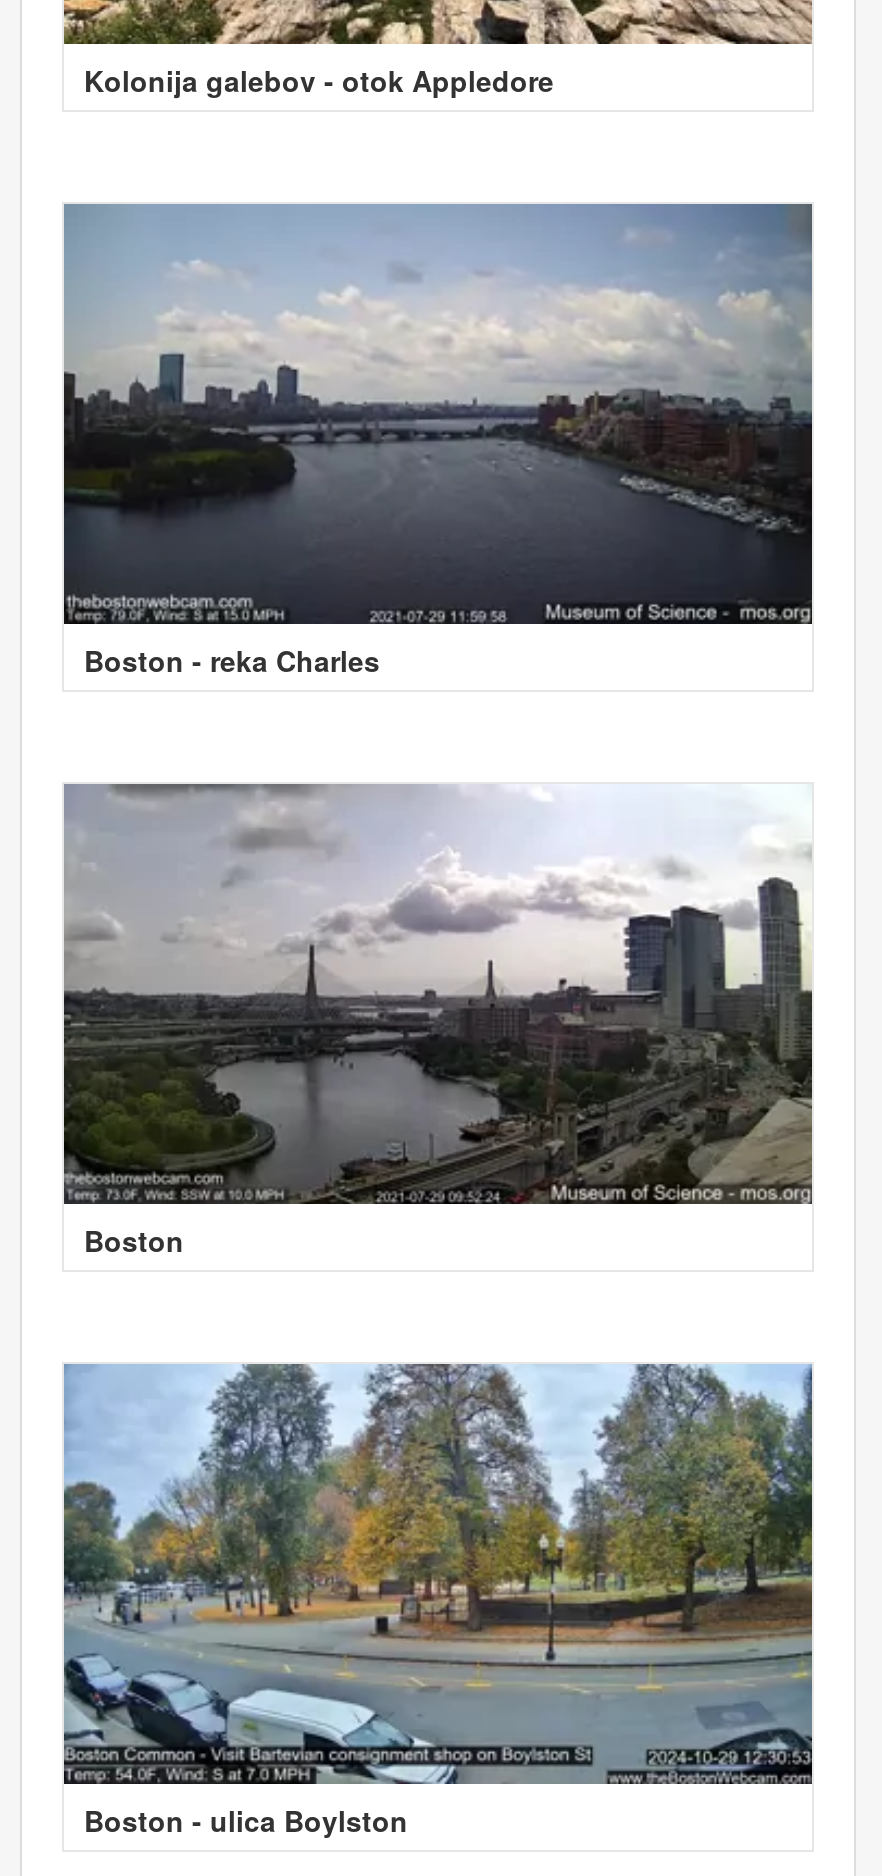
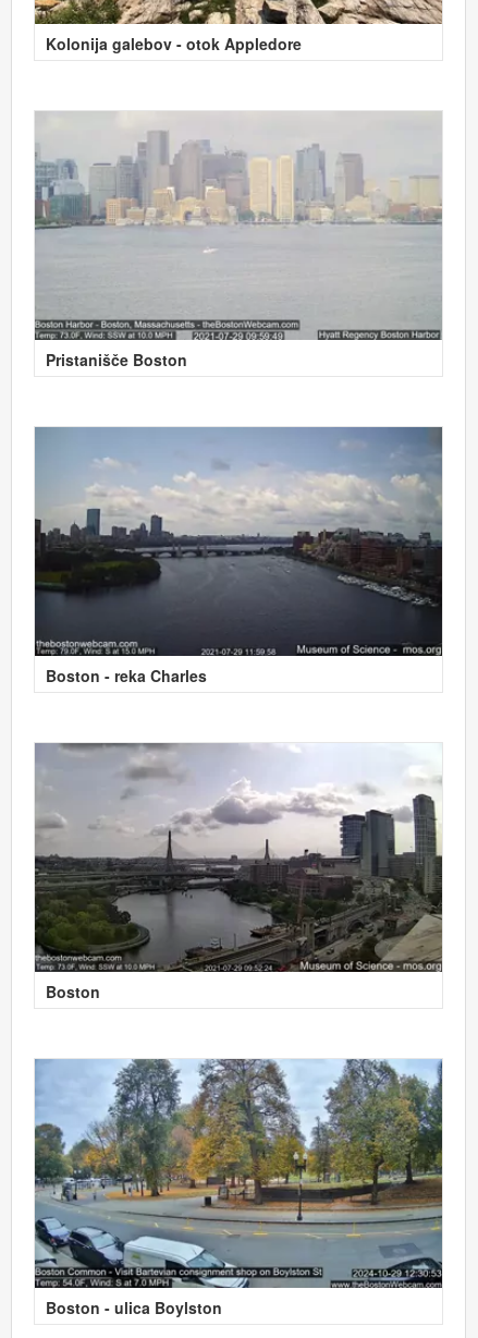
none -> [35,112,441,371] [image] | Pristanišče Boston

